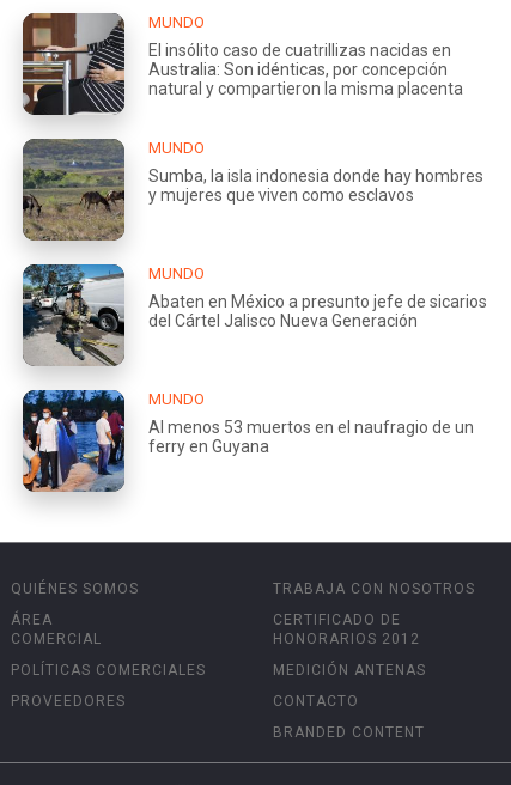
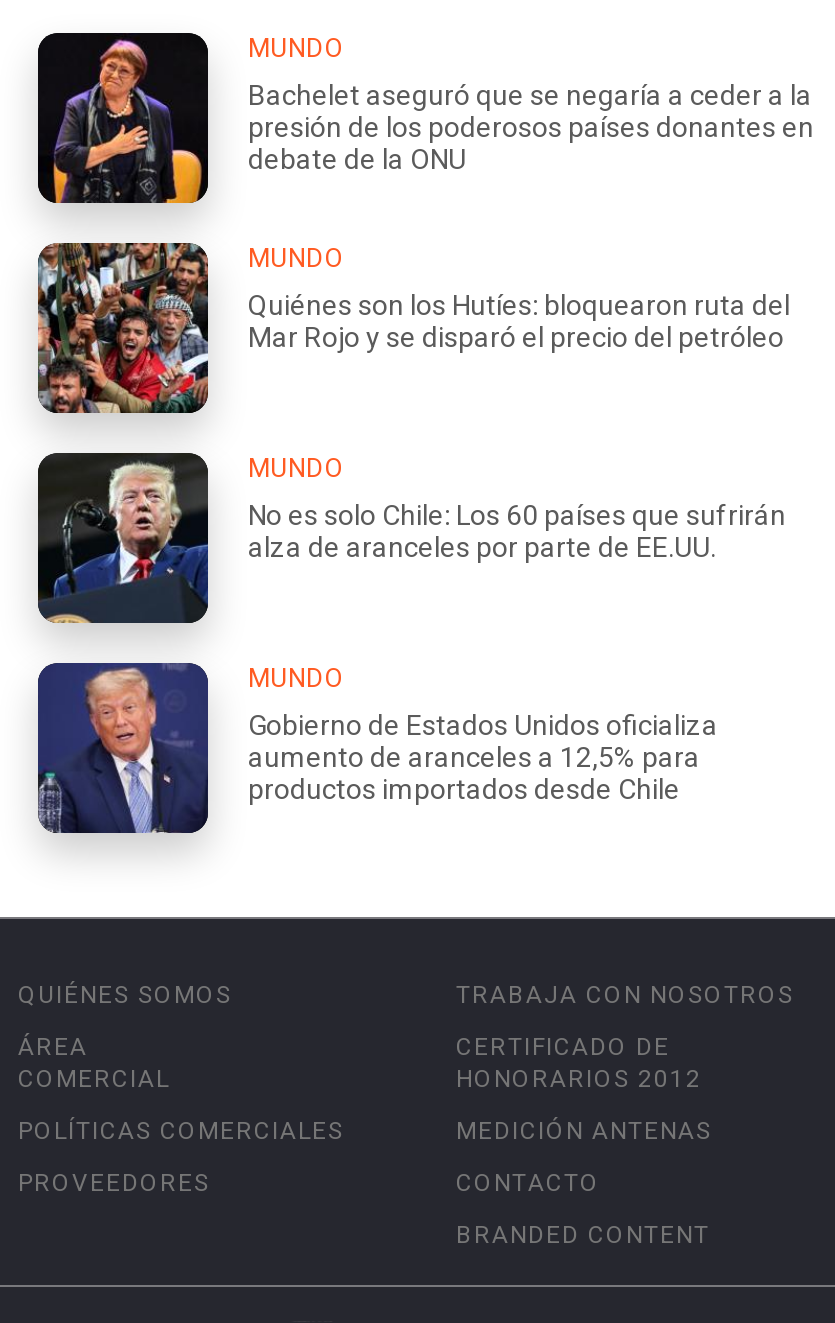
[22,12,463,116] [image] | El insólito caso de cuatrillizas nacidas en | Australia: Son idénticas, por concepción | natural y compartieron la misma placenta -> [36,31,814,205] [image] | Bachelet aseguró que se negaría a ceder a la | presión de los poderosos países donantes en | debate de la ONU
[22,138,483,242] [image] | Sumba, la isla indonesia donde hay hombres | y mujeres que viven como esclavos -> [36,241,790,415] [image] | Quiénes son los Hutíes: bloquearon ruta del | Mar Rojo y se disparó el precio del petróleo
[22,263,487,366] [image] | Abaten en México a presunto jefe de sicarios | del Cártel Jalisco Nueva Generación -> [36,451,786,625] [image] | No es solo Chile: Los 60 países que sufrirán | alza de aranceles por parte de EE.UU.
[22,389,474,492] [image] | Al menos 53 muertos en el naufragio de un | ferry en Guyana -> [36,661,718,835] [image] | Gobierno de Estados Unidos oficializa | aumento de aranceles a 12,5% para | productos importados desde Chile

